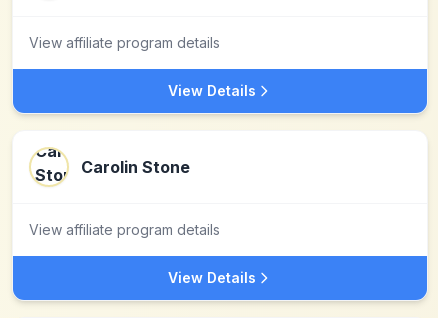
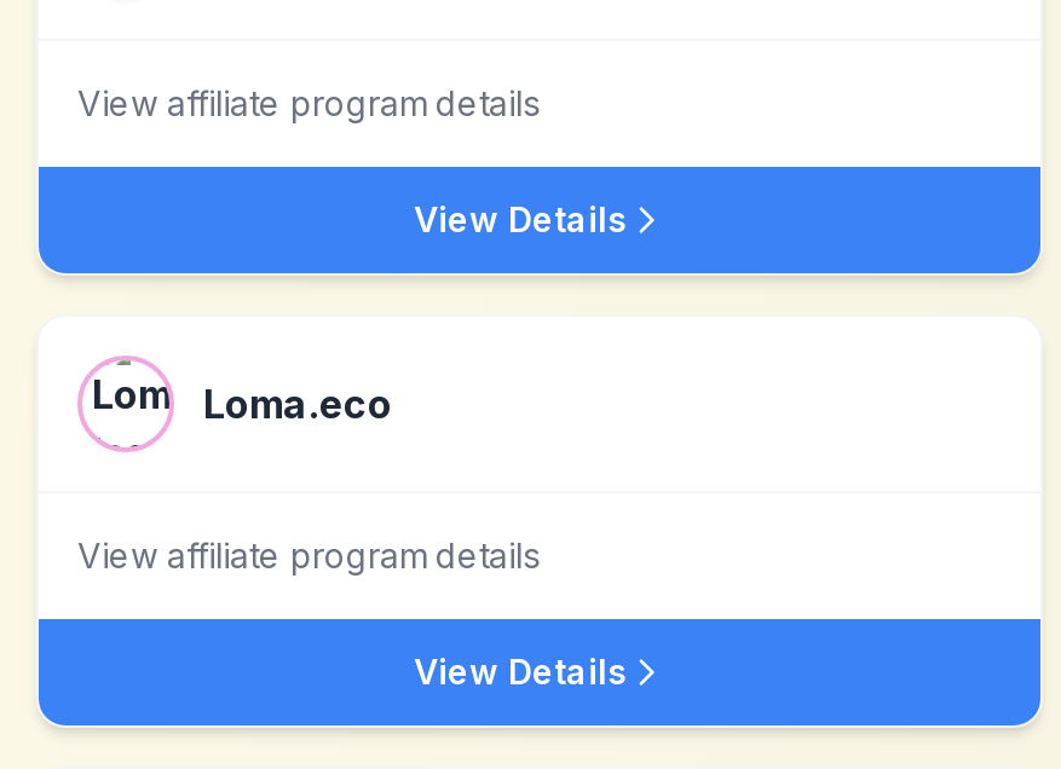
[29,147,190,187] [image] | Carolin Stone -> [77,355,392,452] [image] | Loma.eco

